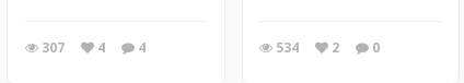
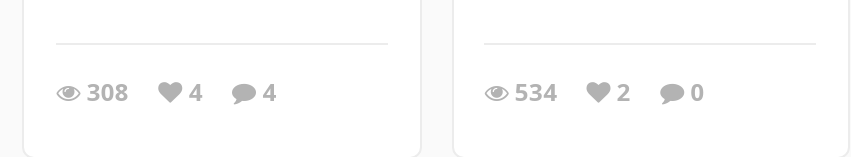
[39,38,146,56] 307 4 4 -> [80,74,276,108] 308 4 4

